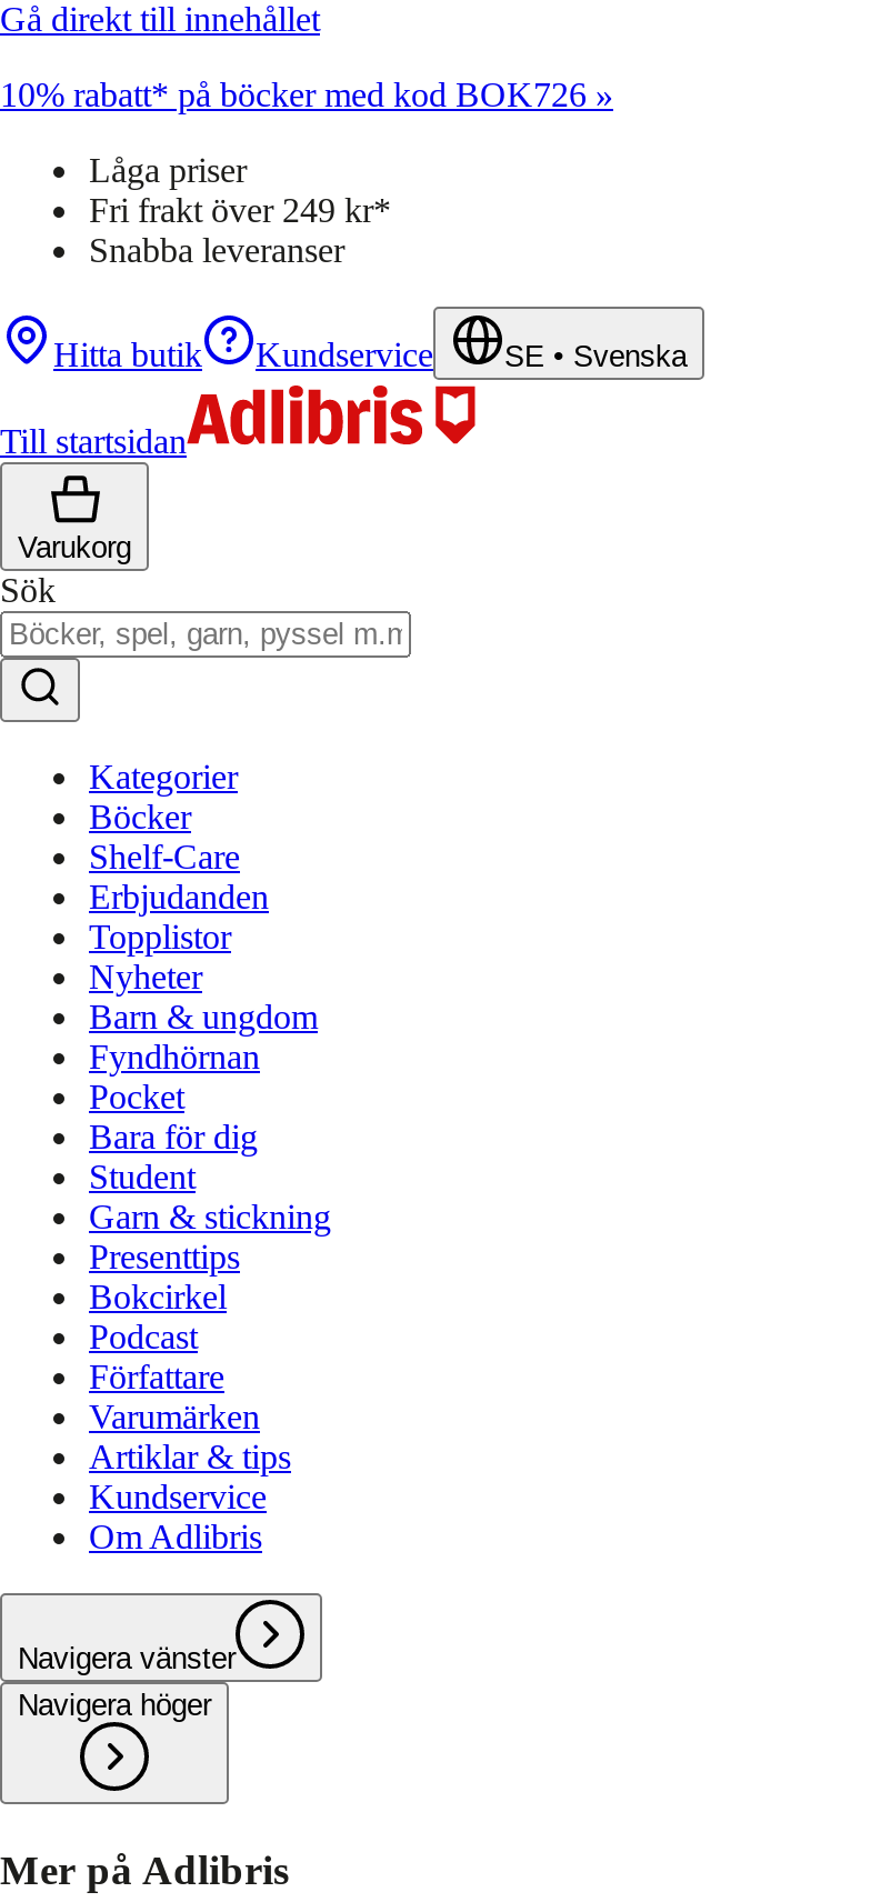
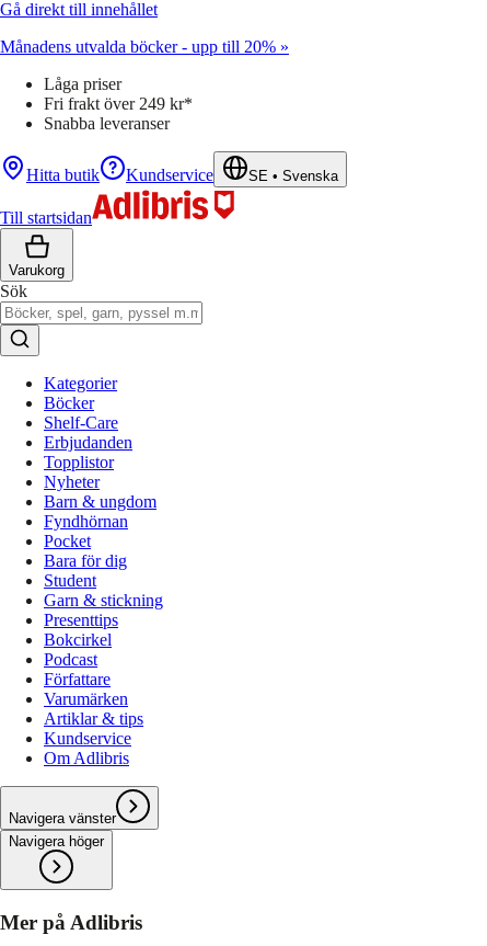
[0,76,613,113] 10% rabatt* på böcker med kod BOK726 » -> [0,37,289,56] Månadens utvalda böcker - upp till 20% »

